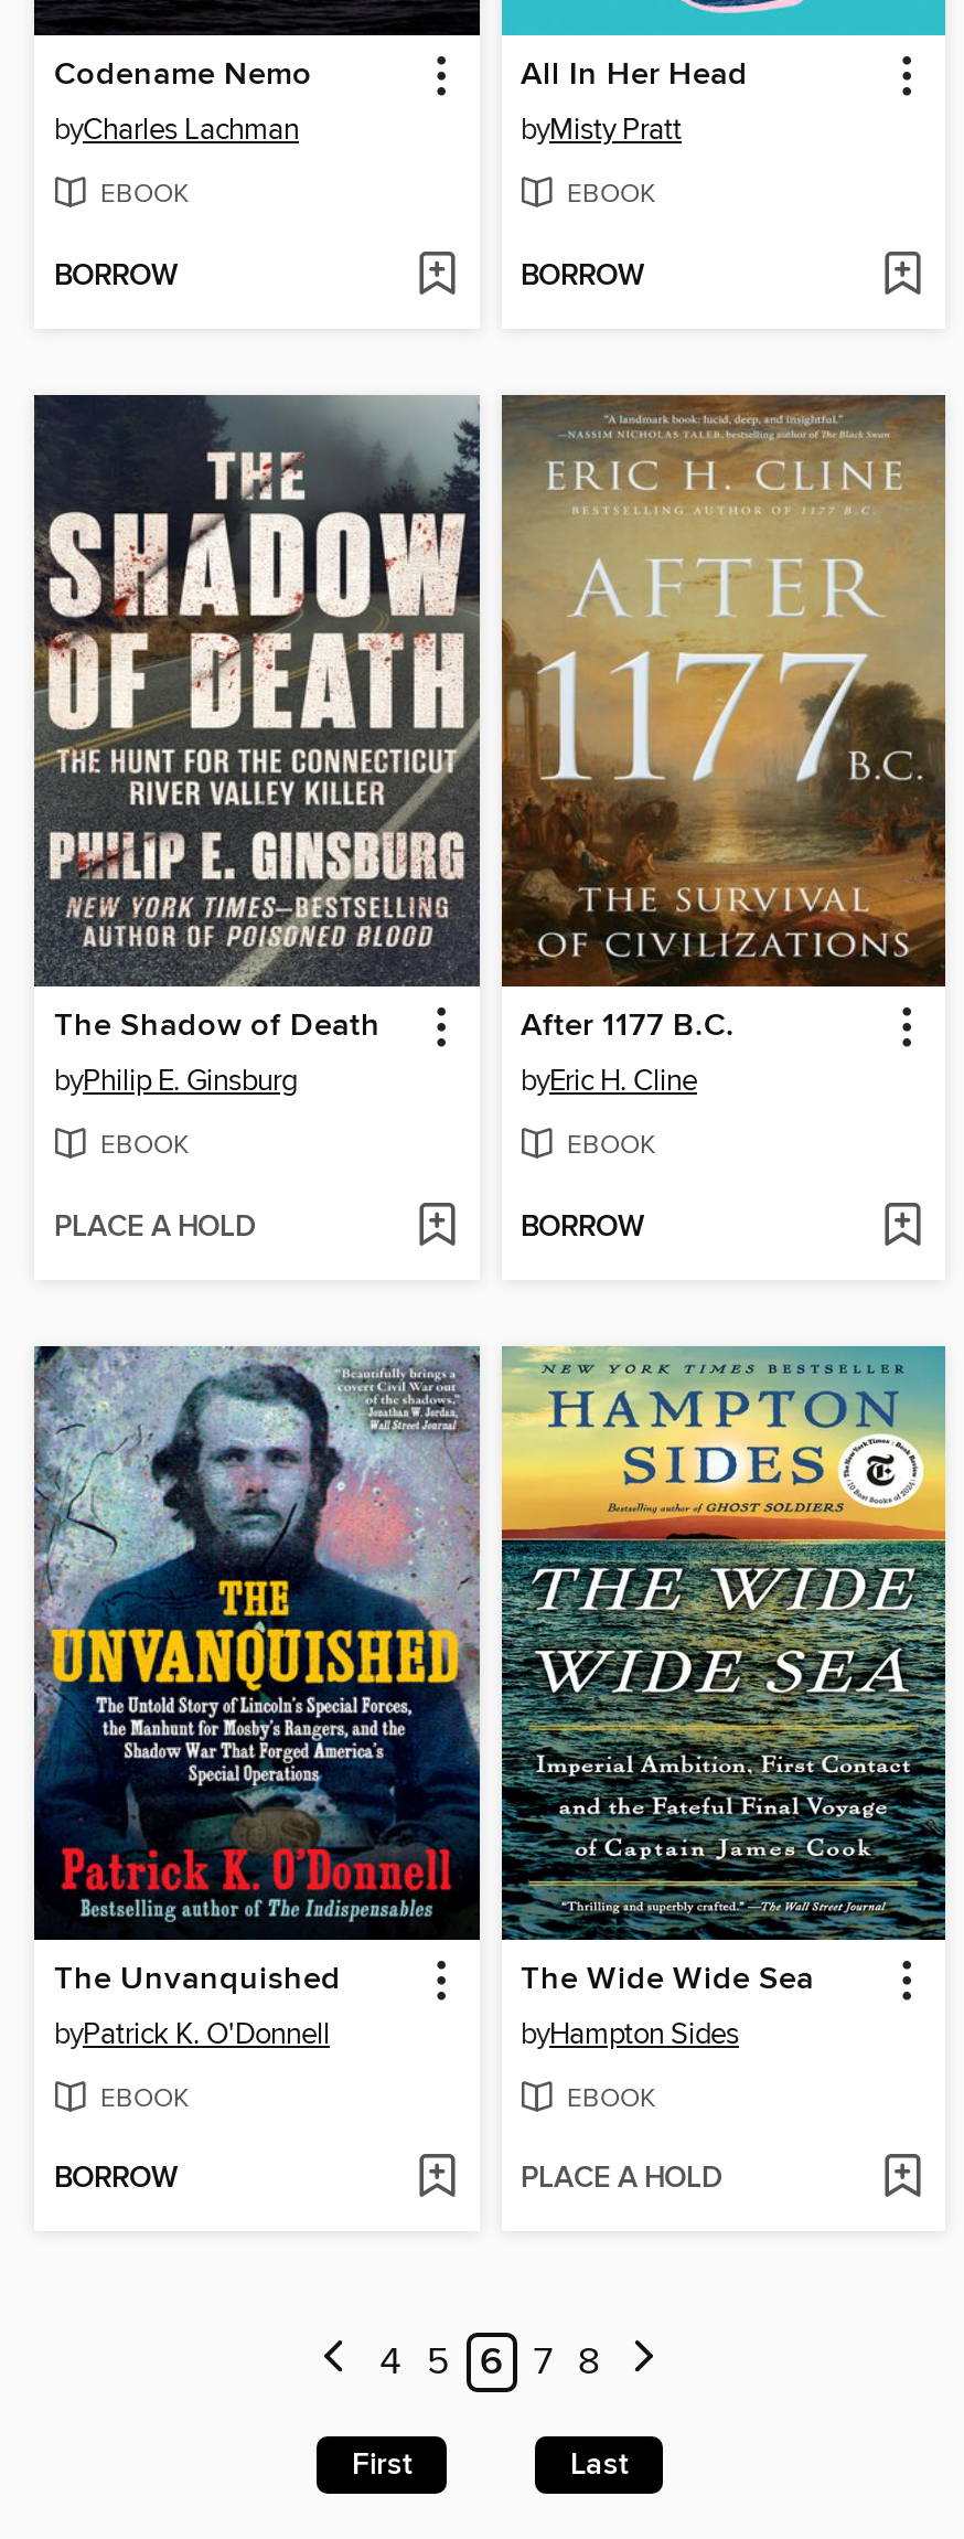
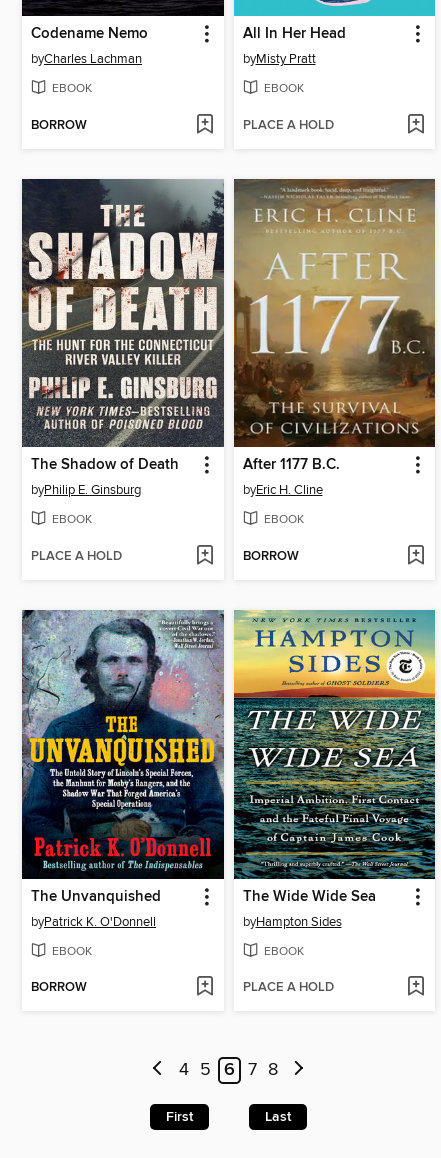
[521,258,644,295] BORROW -> [242,117,333,134] PLACE A HOLD

